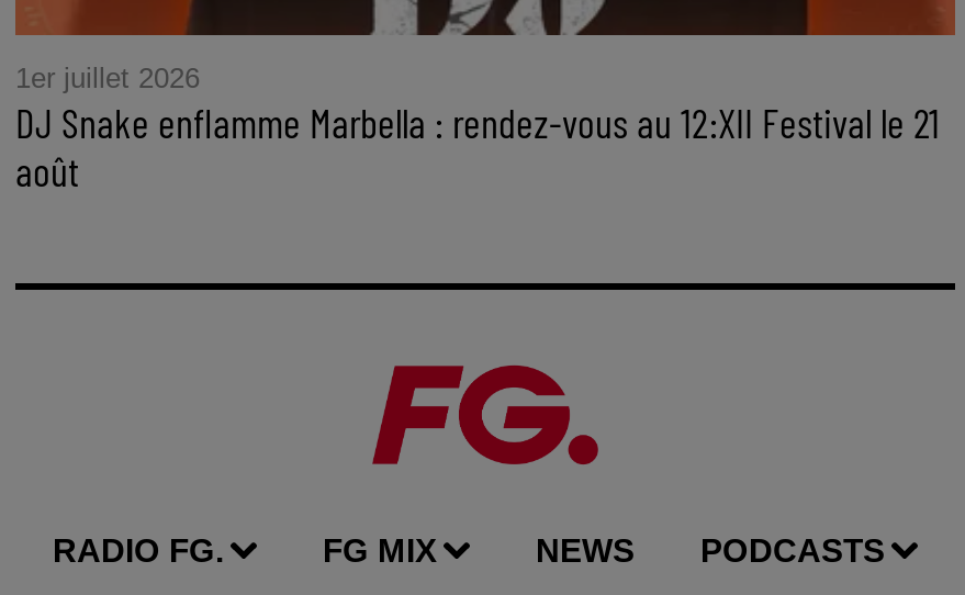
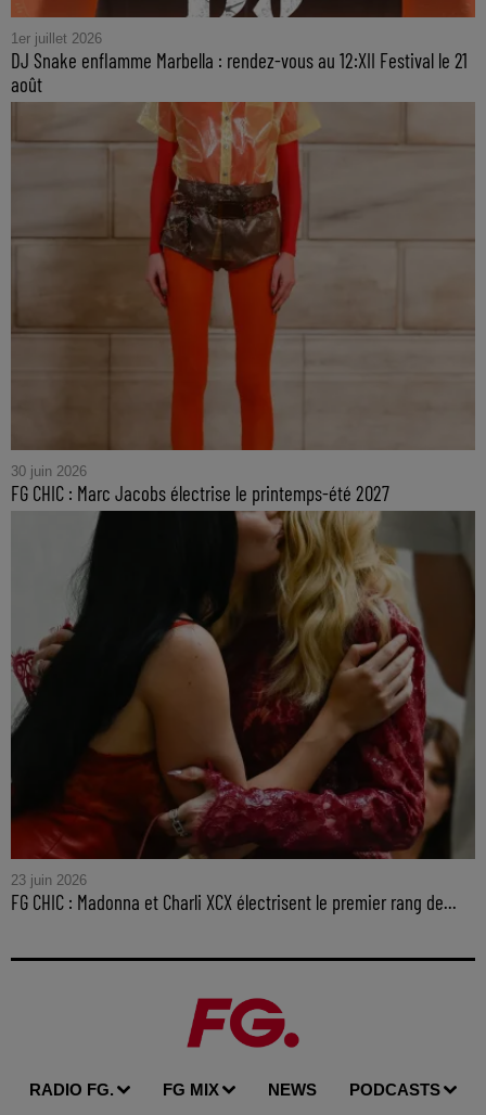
none -> [10,101,475,506] [image] | 30 juin 2026 | FG CHIC : Marc Jacobs électrise le printemps-été 2027
none -> [10,510,476,914] [image] | 23 juin 2026 | FG CHIC : Madonna et Charli XCX électrisent le premier rang de...

